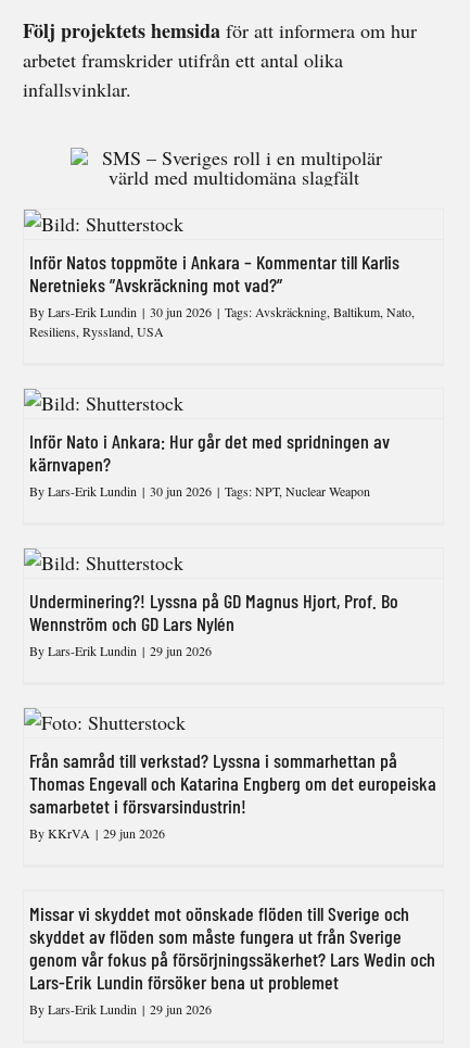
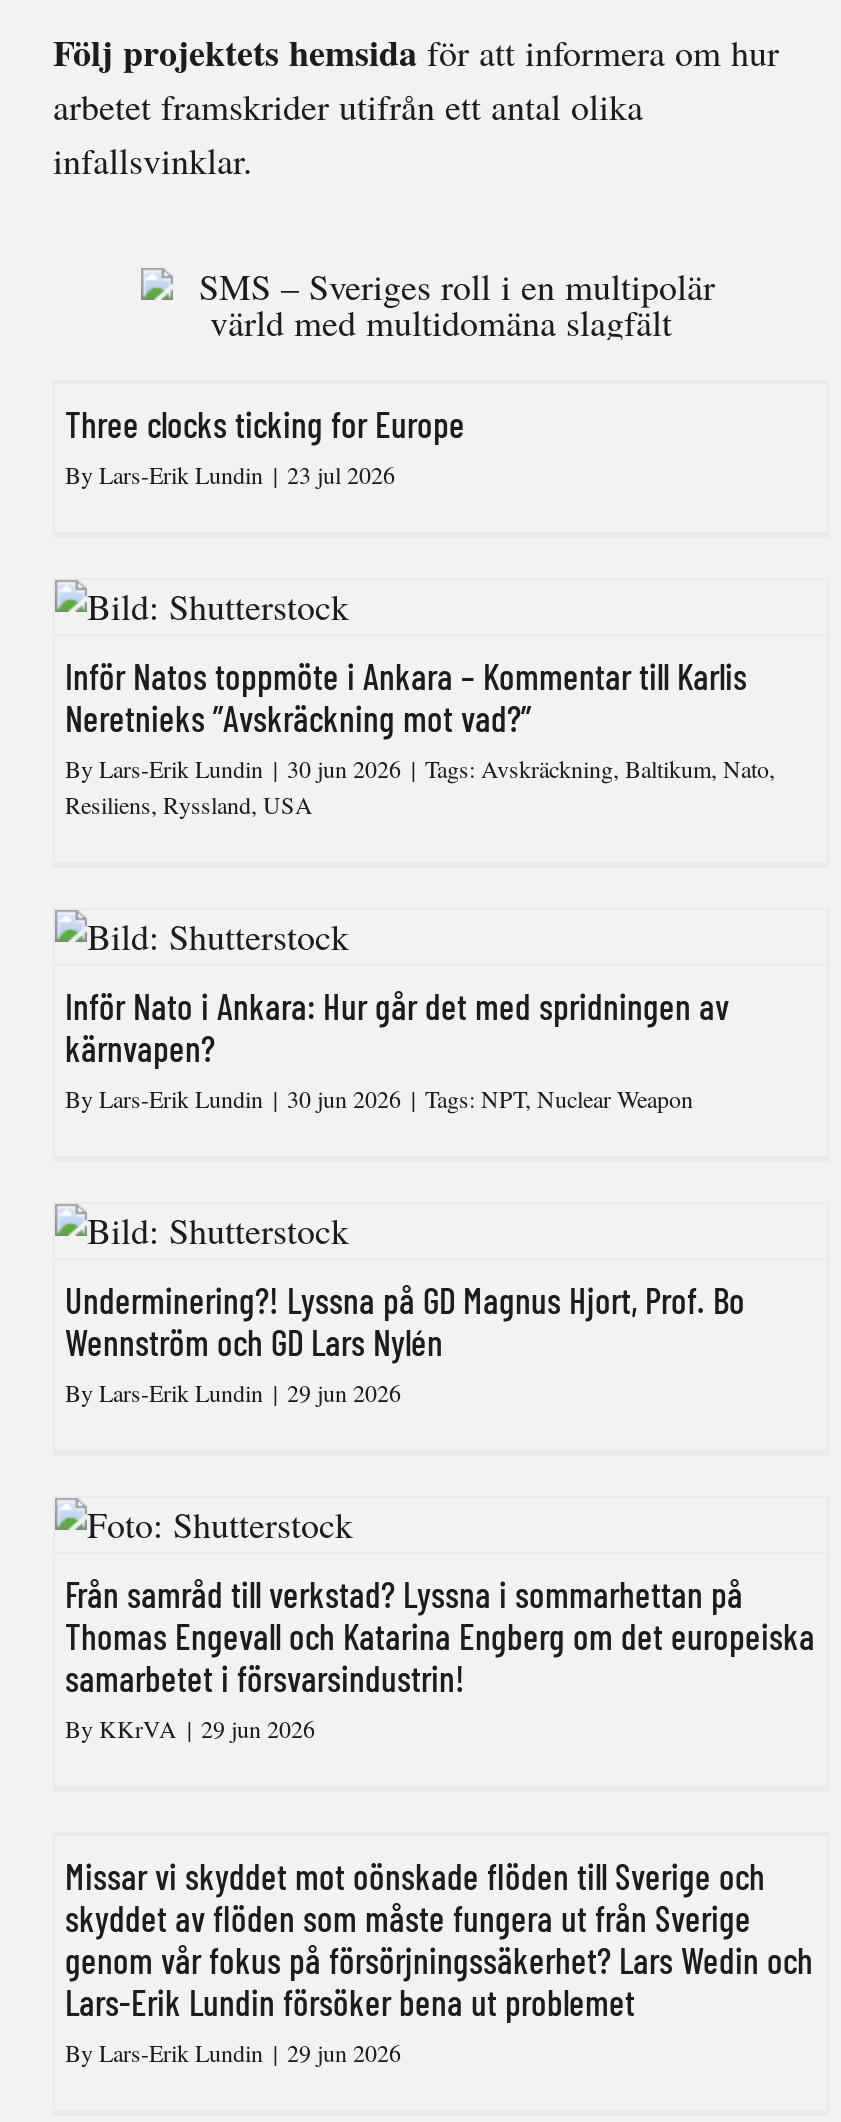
none -> [65,402,465,490] Three clocks ticking for Europe | By Lars-Erik Lundin | 23 jul 2026

